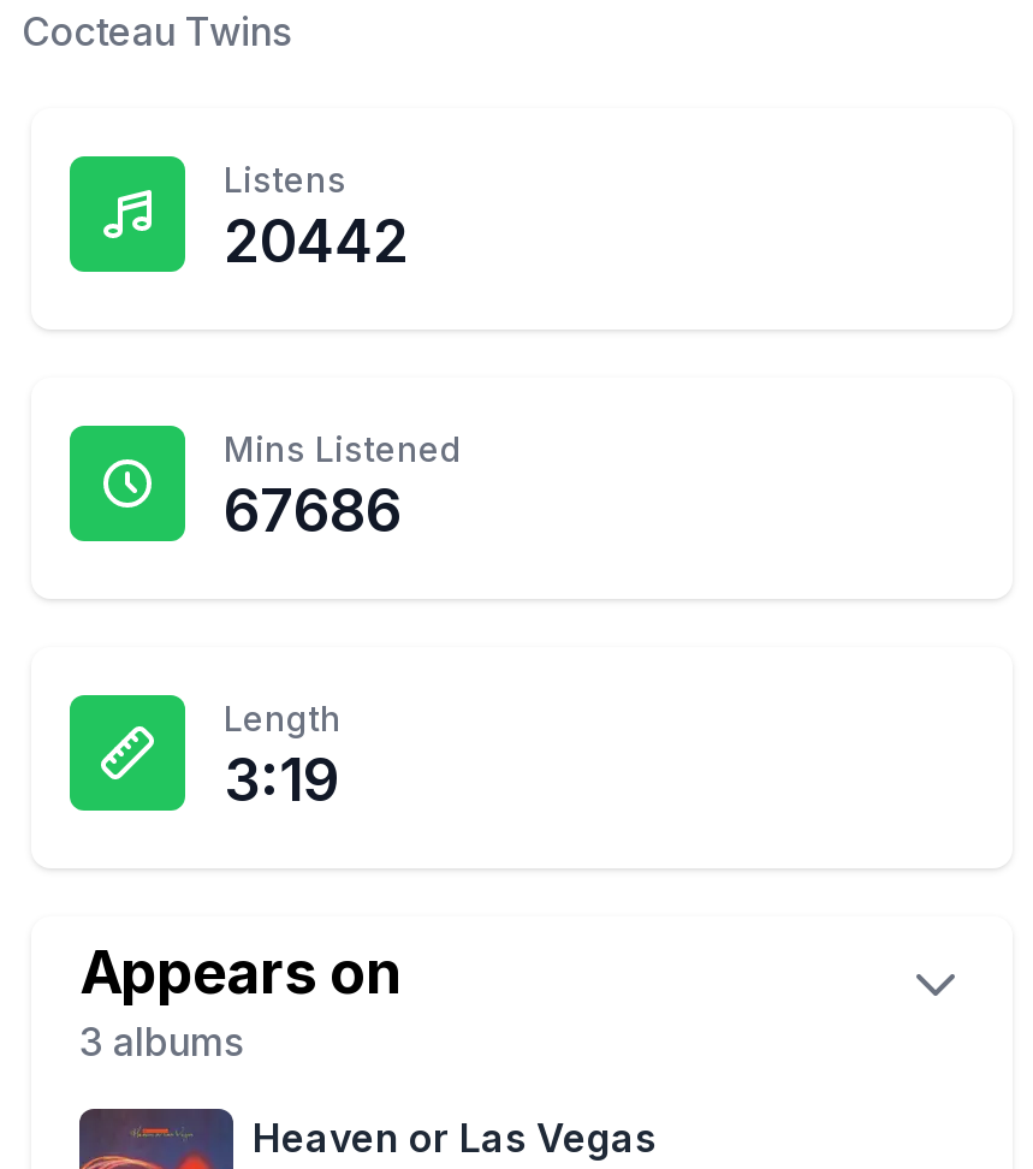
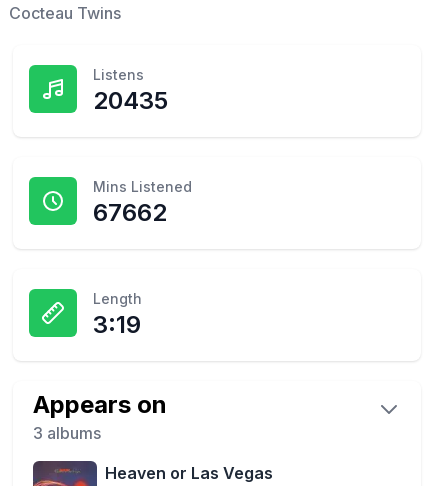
[224,207,409,277] 20442 -> [93,86,168,115] 20435
[224,476,402,546] 67686 -> [93,198,167,227] 67662

